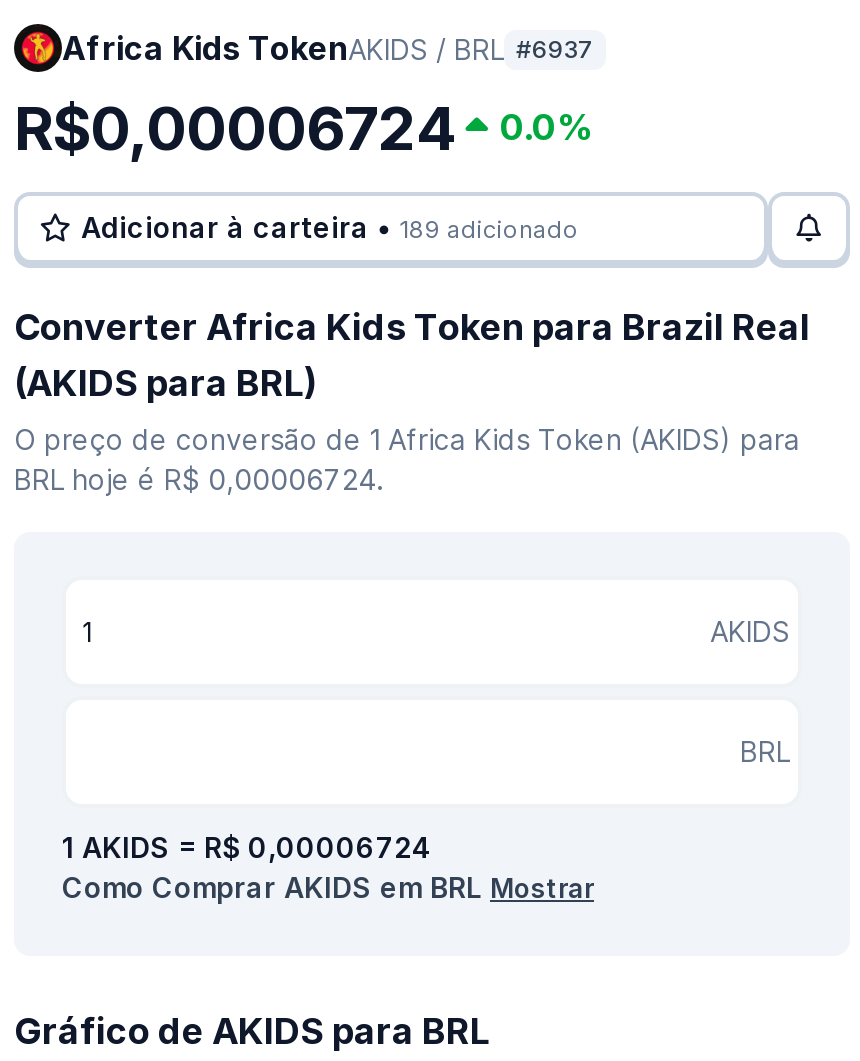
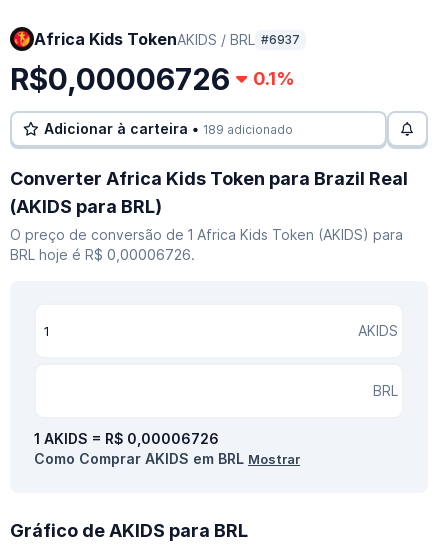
[14,92,595,164] R$0,00006724 | 0.0% -> [10,61,294,97] R$0,00006726 | 0.1%
[14,462,384,496] BRL hoje é R$ 0,00006724. -> [10,246,195,263] BRL hoje é R$ 0,00006726.
[62,830,432,864] 1 AKIDS = R$ 0,00006724 -> [34,430,219,447] 1 AKIDS = R$ 0,00006726

